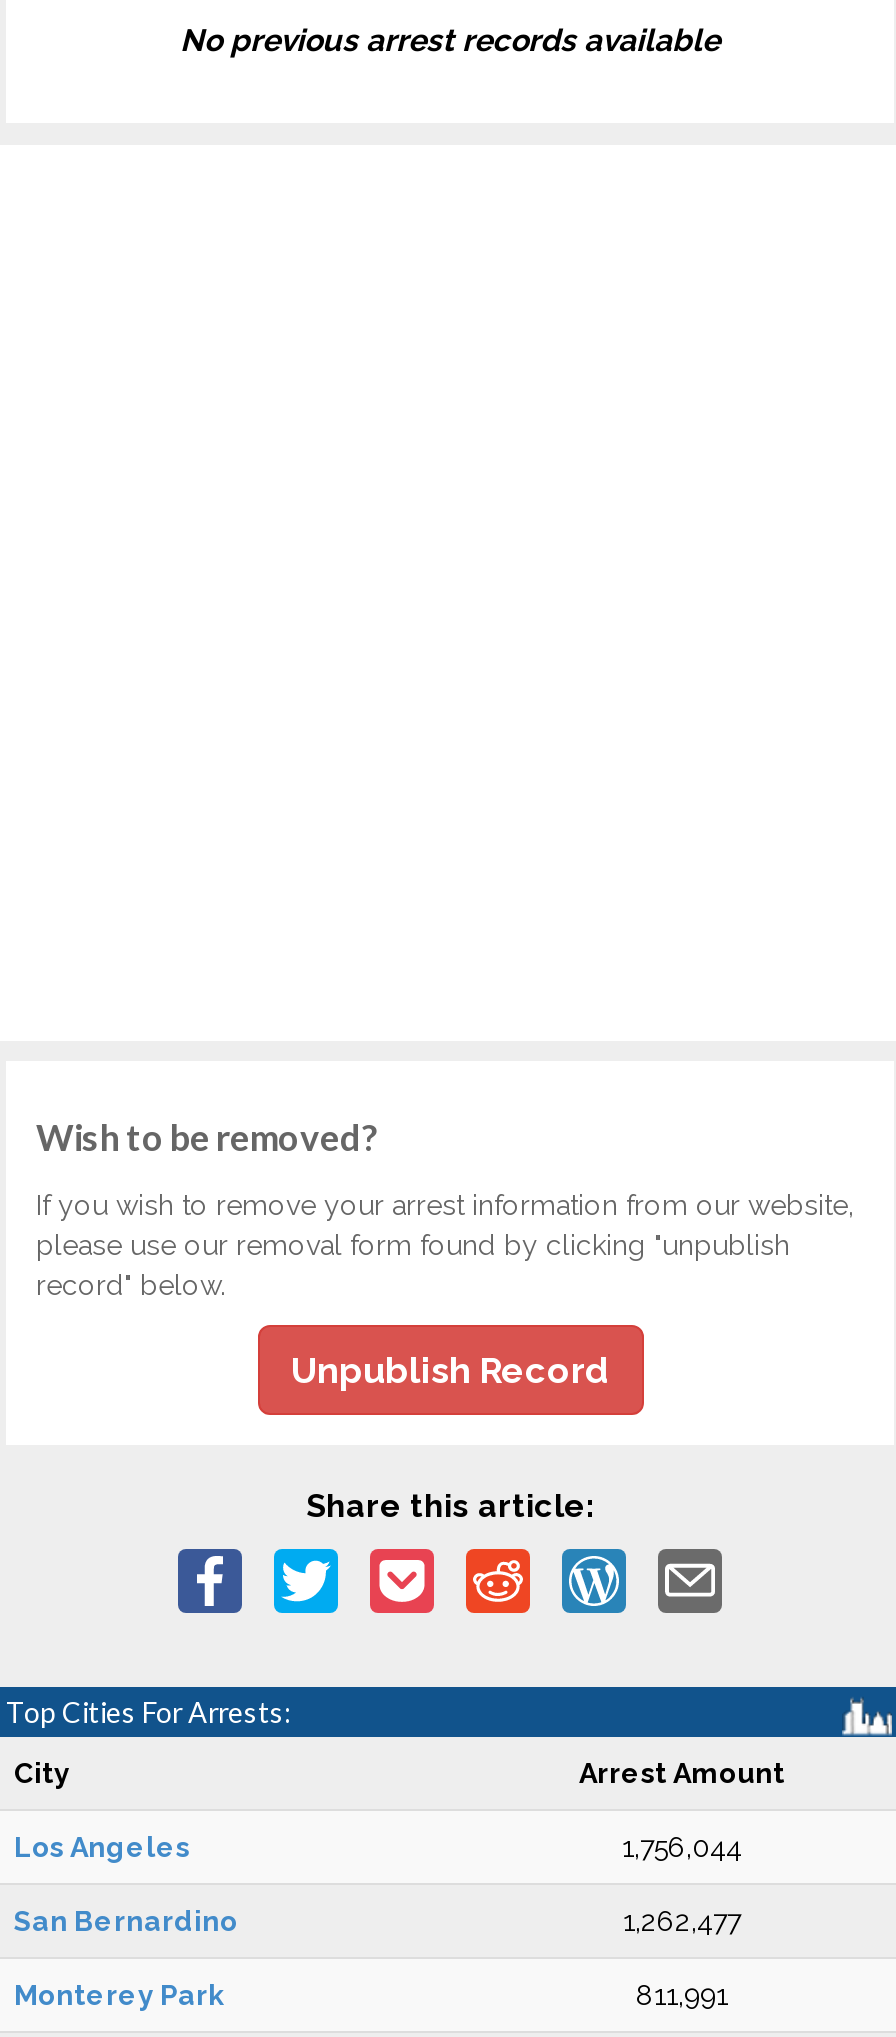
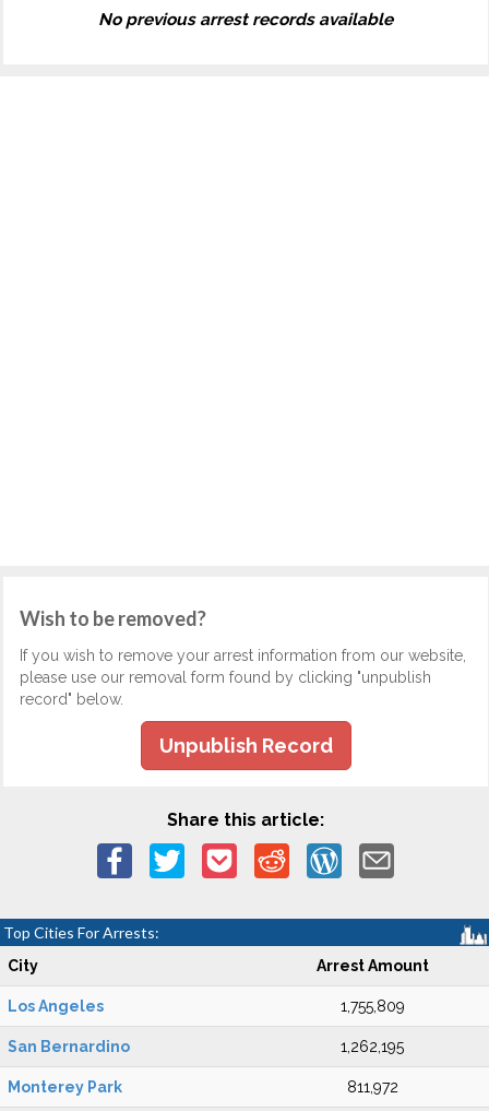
[622,1831,742,1863] 1,756,044 -> [340,997,404,1015] 1,755,809
[623,1905,741,1937] 1,262,477 -> [341,1038,404,1055] 1,262,195
[636,1979,728,2011] 811,991 -> [347,1078,398,1096] 811,972

